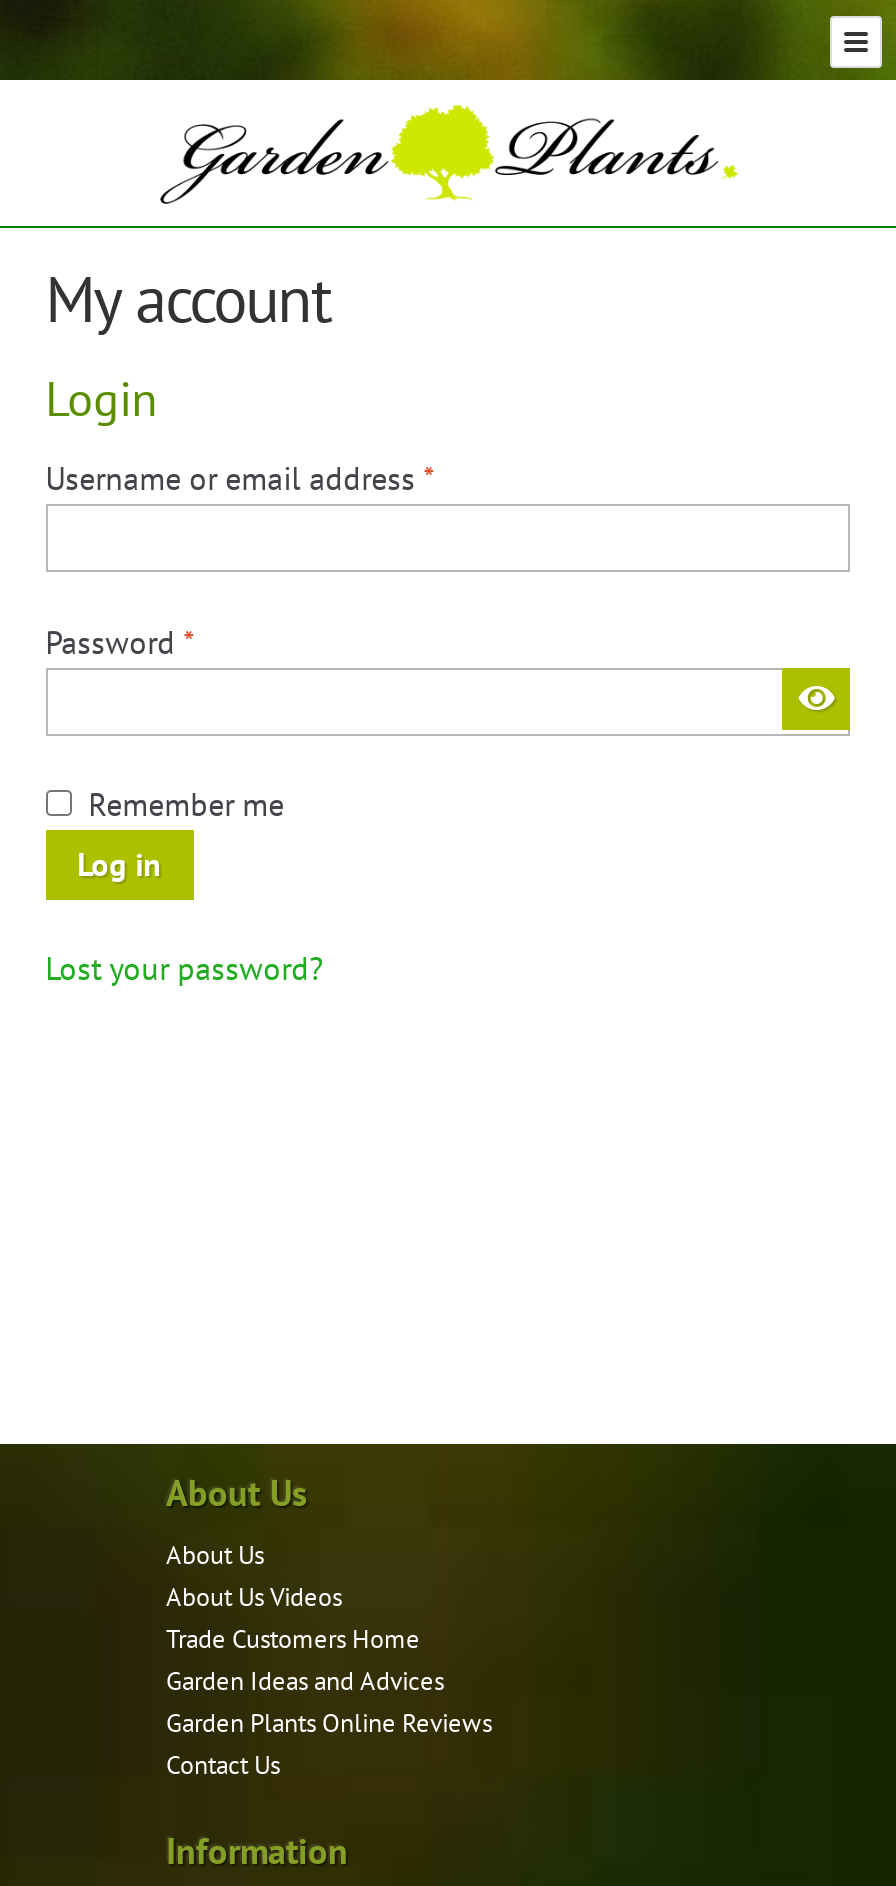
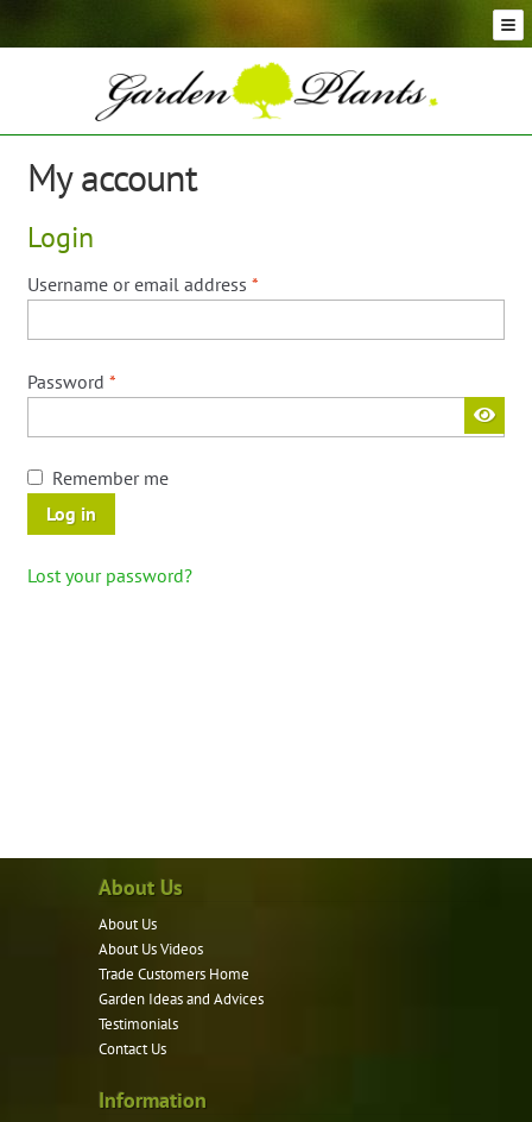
[166,1706,492,1740] Garden Plants Online Reviews -> [99,1014,178,1034] Testimonials

